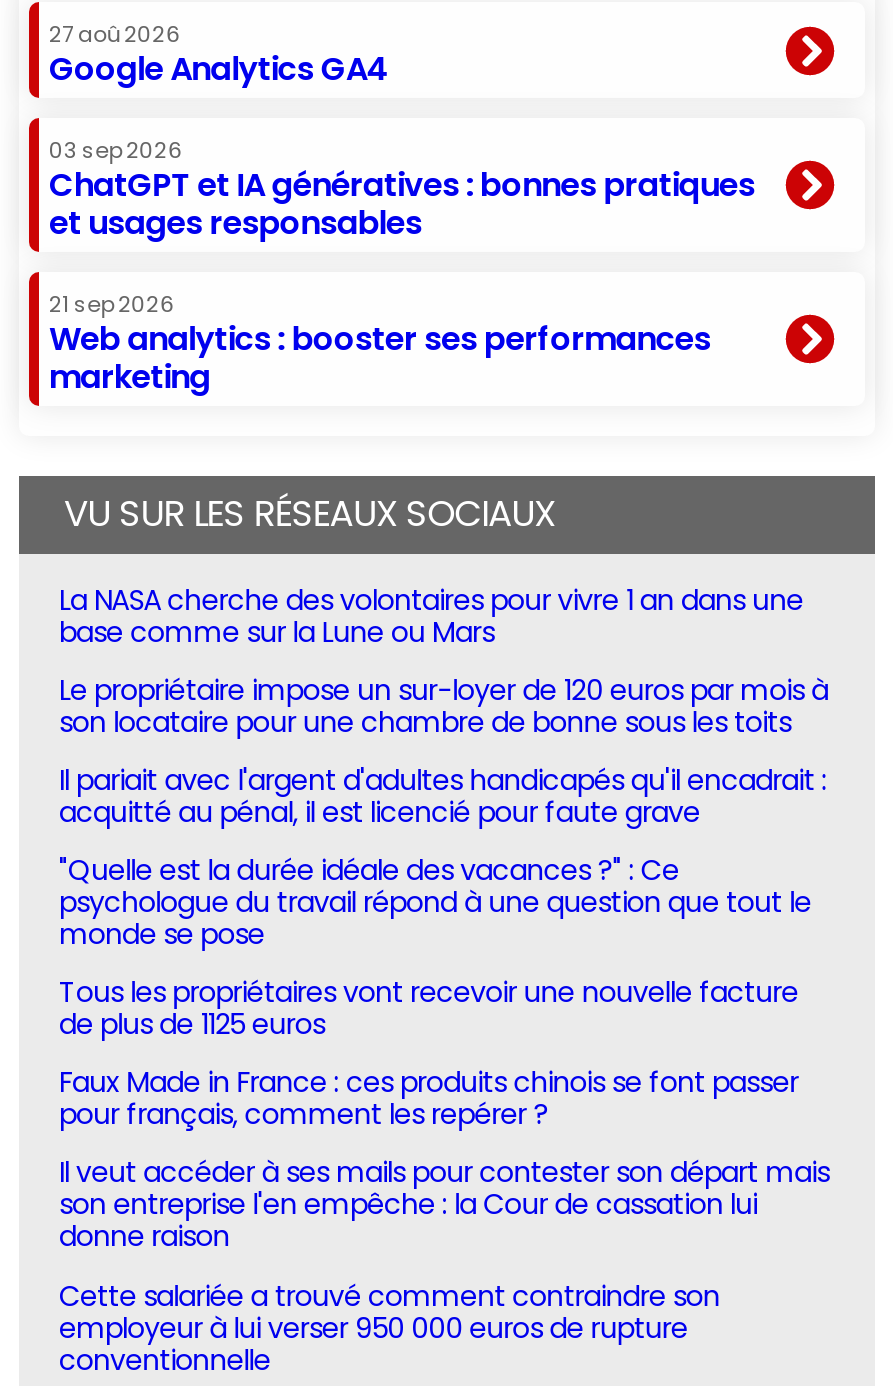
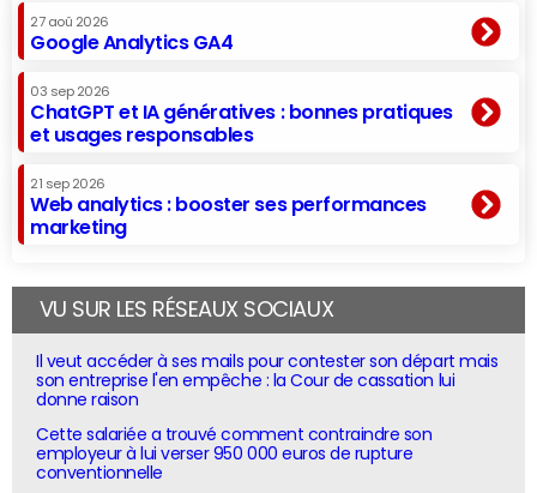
[59,585,828,1129] La NASA cherche des volontaires pour vivre 1 an dans une | base comme sur la Lune ou Mars | Le propriétaire impose un sur-loyer de 120 euros par mois à | son locataire pour une chambre de bonne sous les toits | Il pariait avec l'argent d'adultes handicapés qu'il encadrait : | acquitté au pénal, il est licencié pour faute grave | "Quelle est la durée idéale des vacances ?" : Ce | psychologue du travail répond à une question que tout le | monde se pose | Tous les propriétaires vont recevoir une nouvelle facture | de plus de 1125 euros | Faux Made in France : ces produits chinois se font passer | pour français, comment les repérer ? -> none

